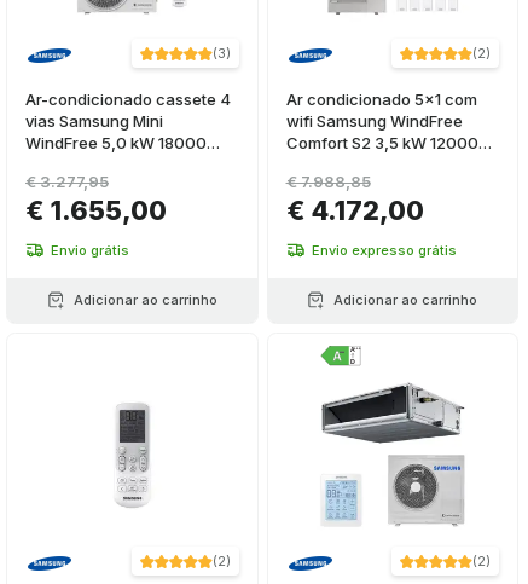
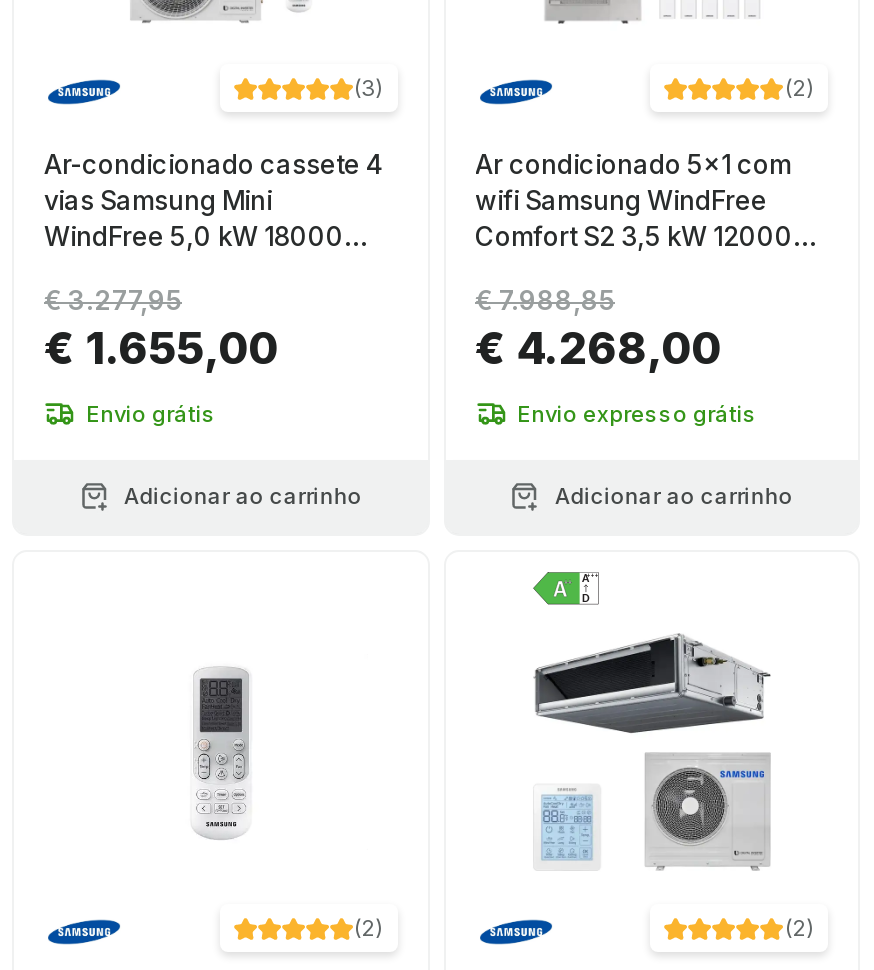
[286,195,423,226] € 4.172,00 -> [475,322,721,374] € 4.268,00

